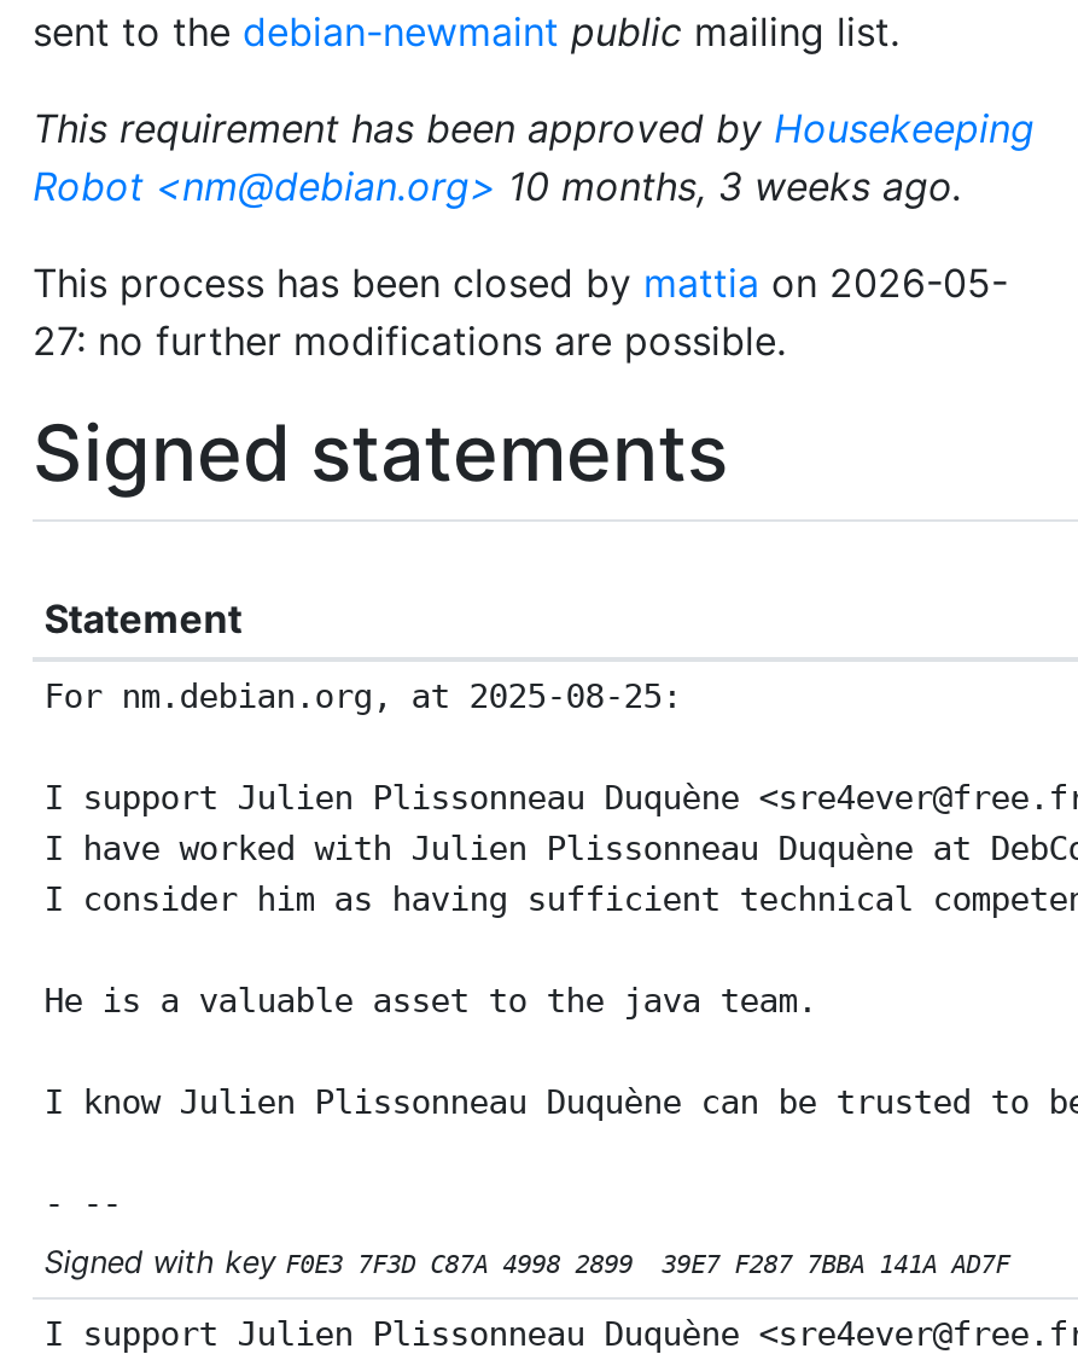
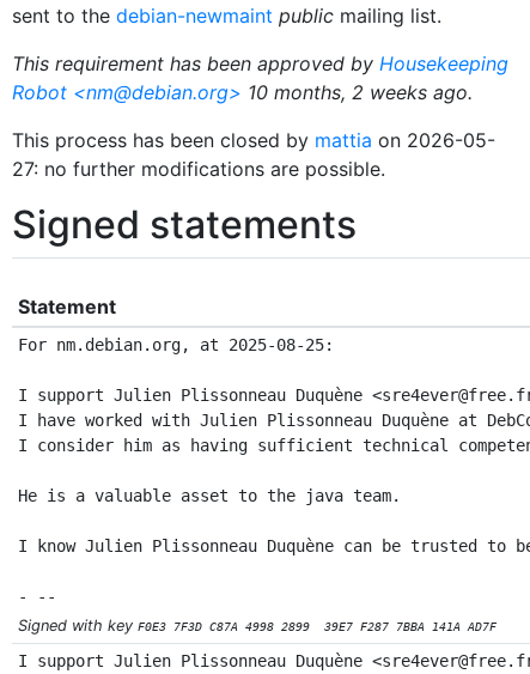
[33,162,962,210] Robot <nm@debian.org> 10 months, 3 weeks ago. -> [12,80,473,104] Robot <nm@debian.org> 10 months, 2 weeks ago.

